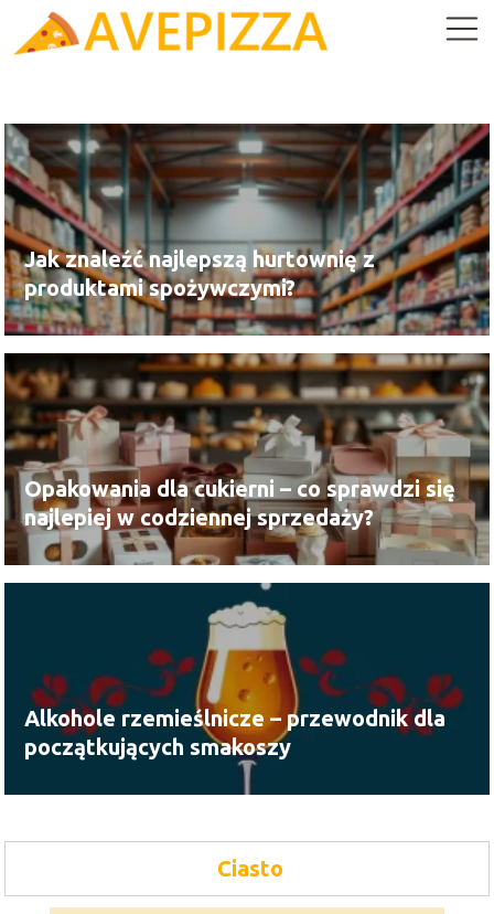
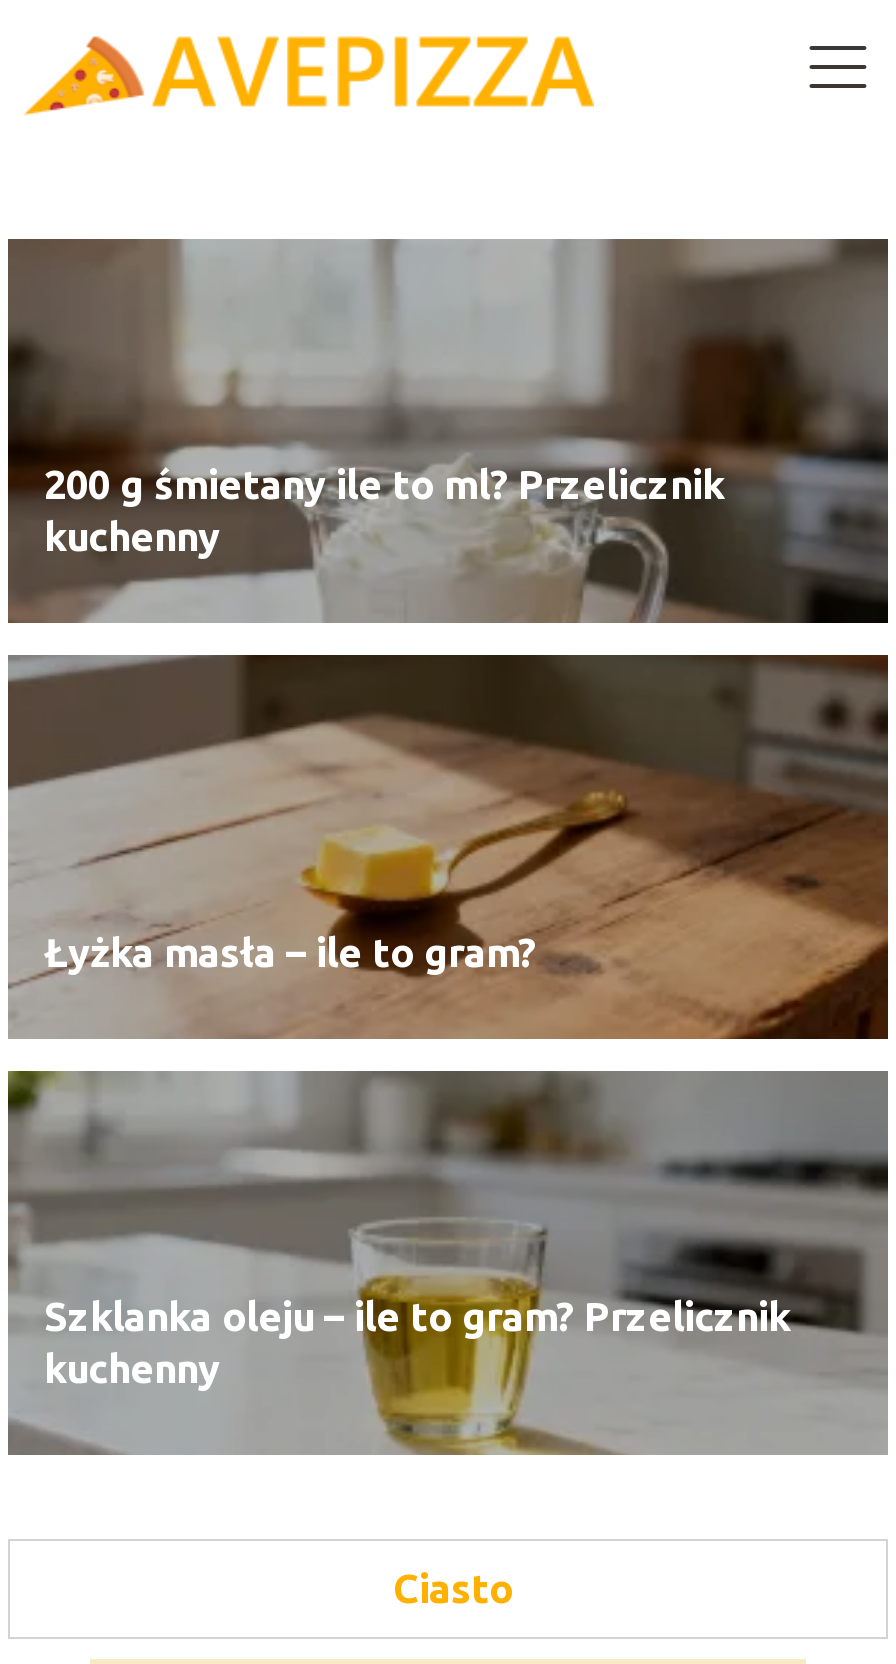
[3,123,491,337] [image] | Jak znaleźć najlepszą hurtownię z | produktami spożywczymi? -> [6,237,890,625] [image] | 200 g śmietany ile to ml? Przelicznik | kuchenny
[4,352,491,566] [image] | Opakowania dla cukierni – co sprawdzi się | najlepiej w codziennej sprzedaży? -> [8,653,890,1041] [image] | Łyżka masła – ile to gram?
[3,582,491,796] [image] | Alkohole rzemieślnicze – przewodnik dla | początkujących smakoszy -> [6,1069,890,1457] [image] | Szklanka oleju – ile to gram? Przelicznik | kuchenny

